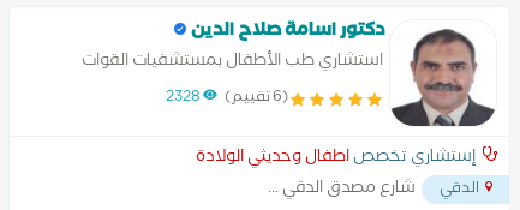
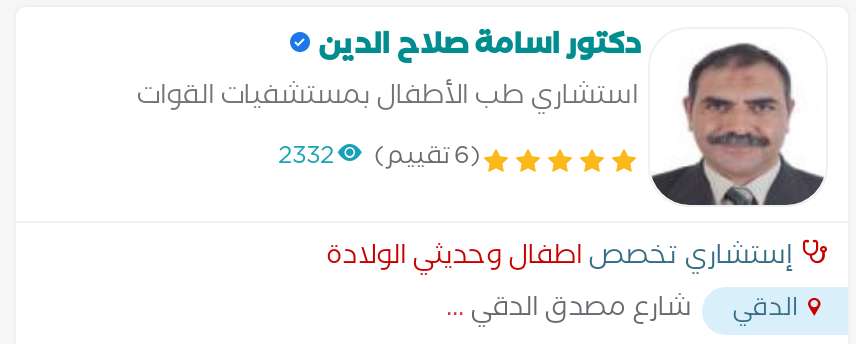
[166,85,201,113] 2328 -> [278,137,334,183] 2332

